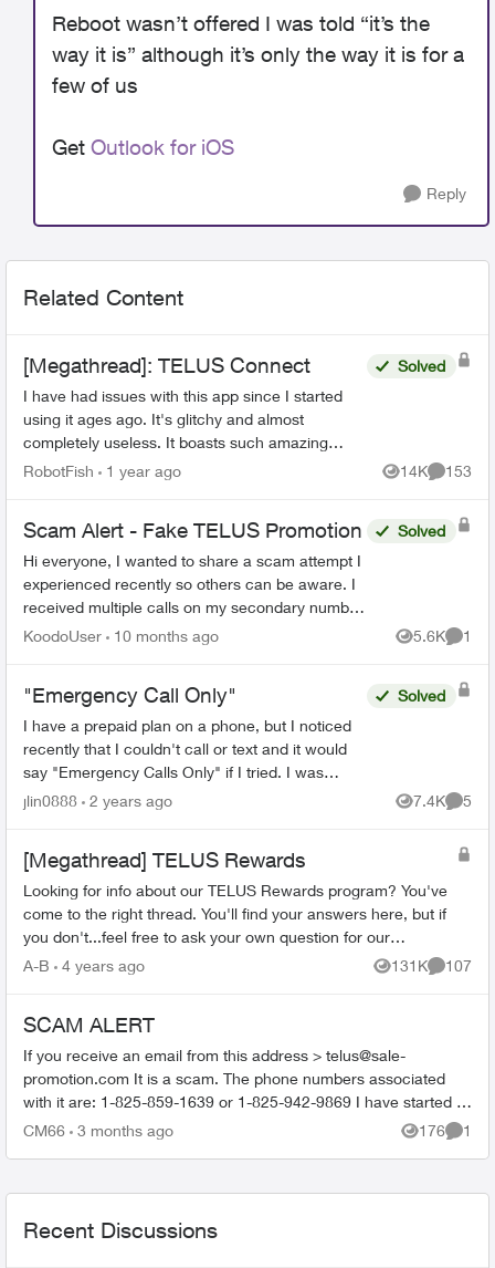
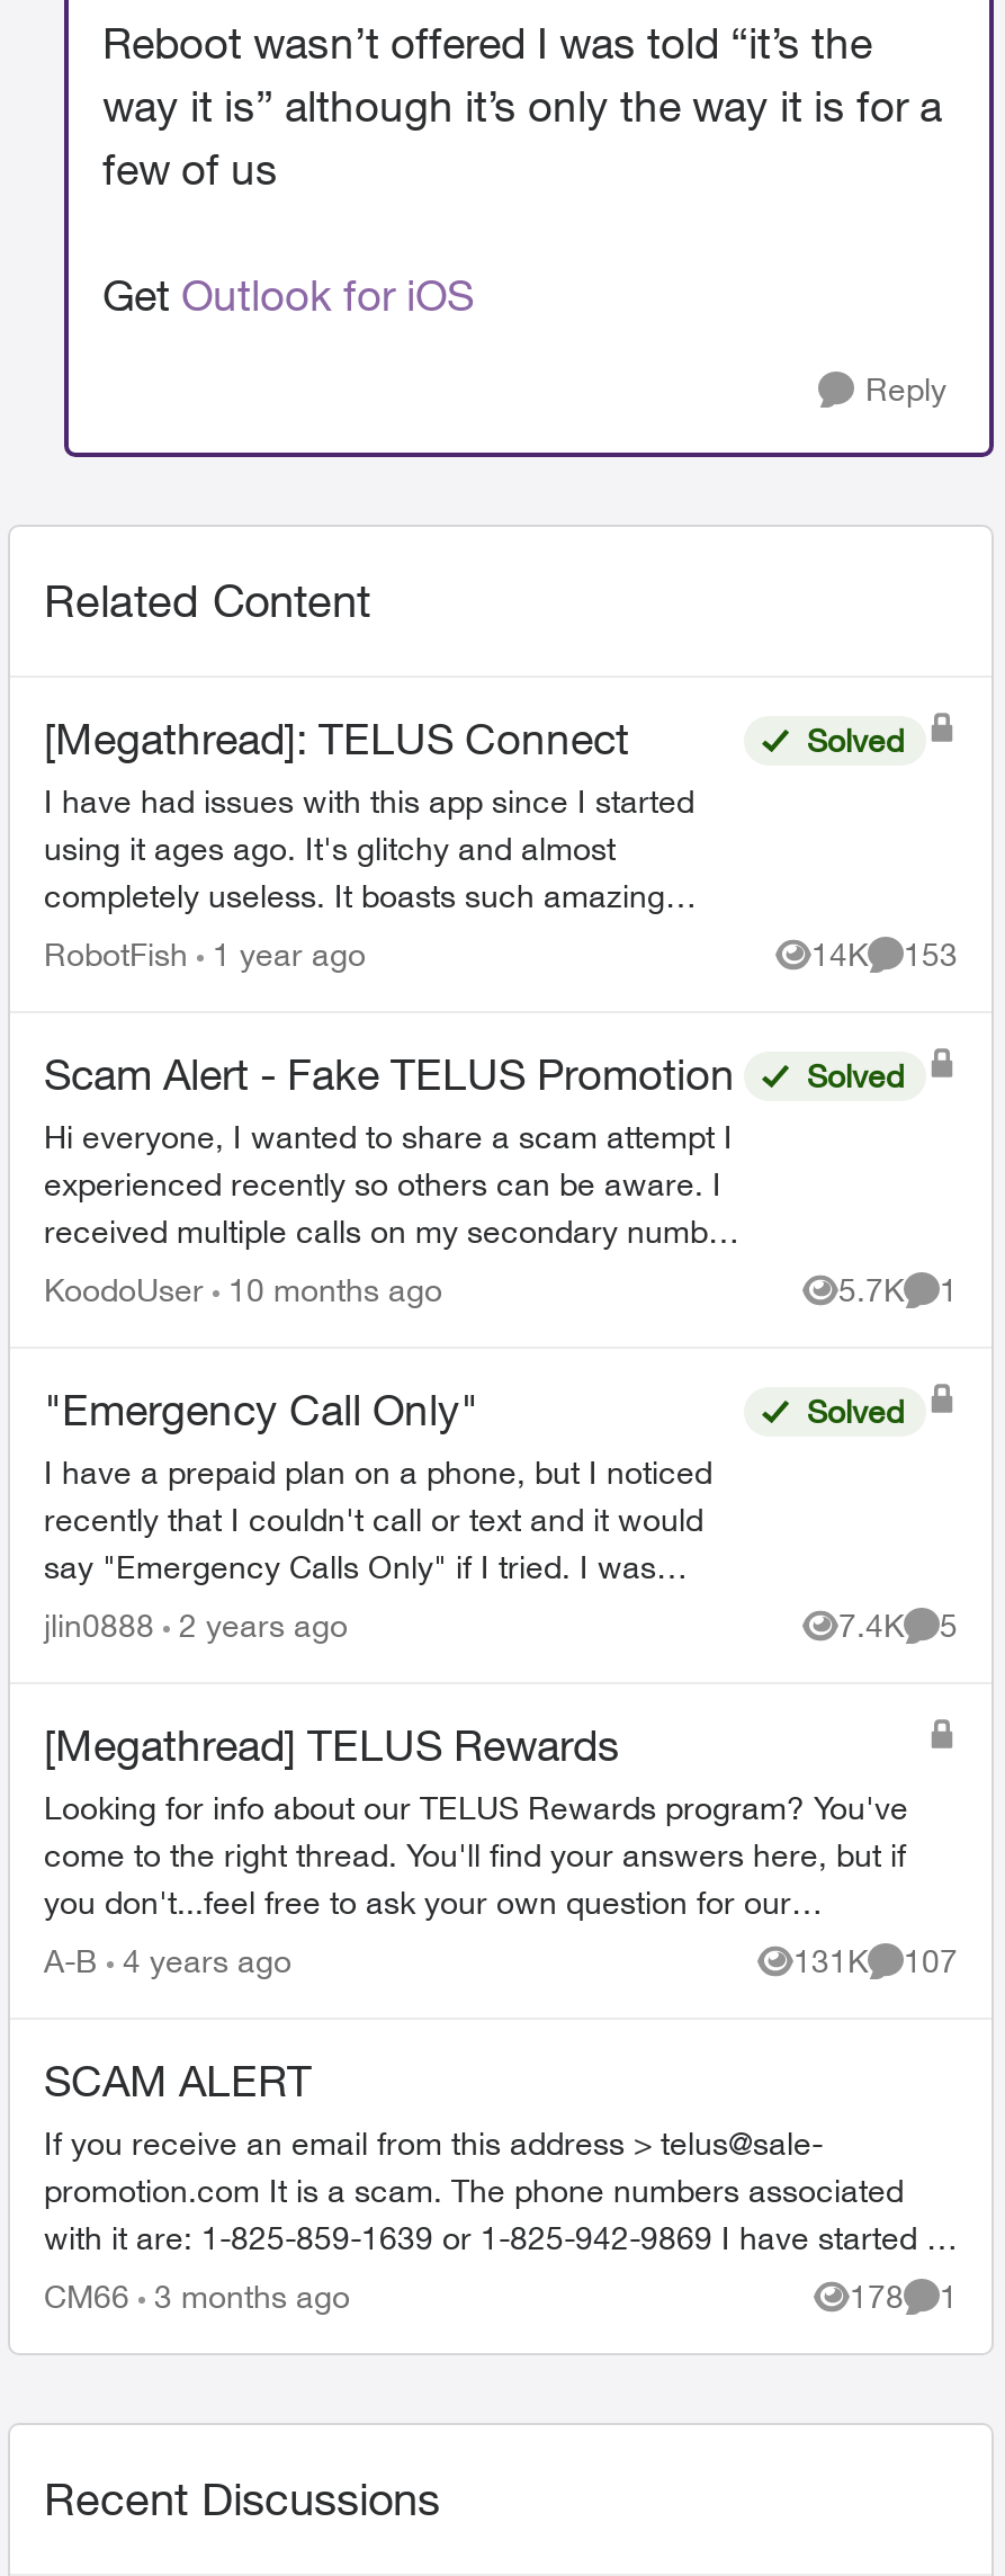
[413,626,472,645] 5.6K 1 -> [838,1270,958,1308] 5.7K 1
[419,1121,472,1140] 176 1 -> [850,2277,958,2315] 178 1

